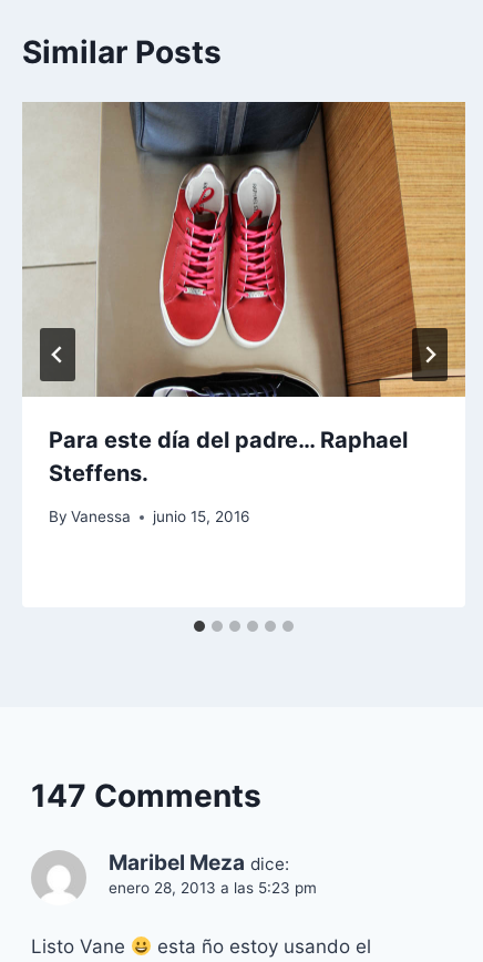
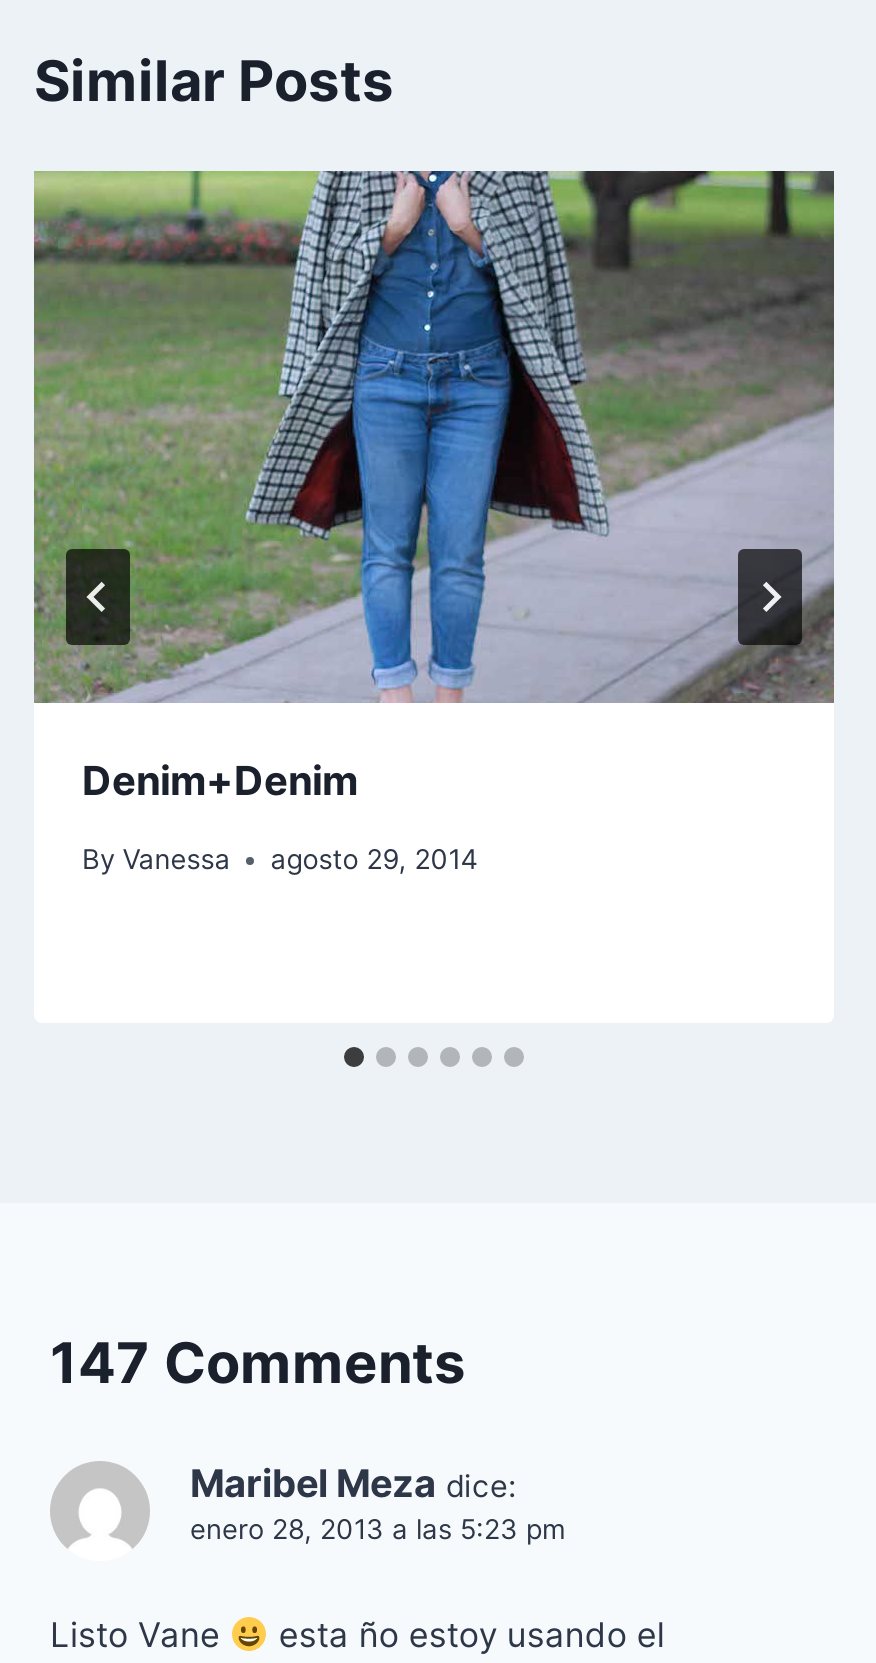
[23,101,466,487] [image] | Para este día del padre… Raphael | Steffens. -> [32,169,836,806] [image] | Denim+Denim
[49,508,249,525] By Vanessa junio 15, 2016 -> [82,843,478,875] By Vanessa agosto 29, 2014

